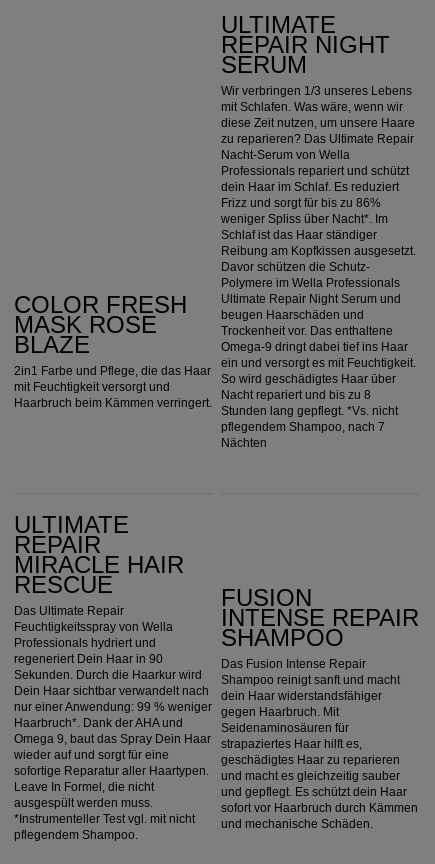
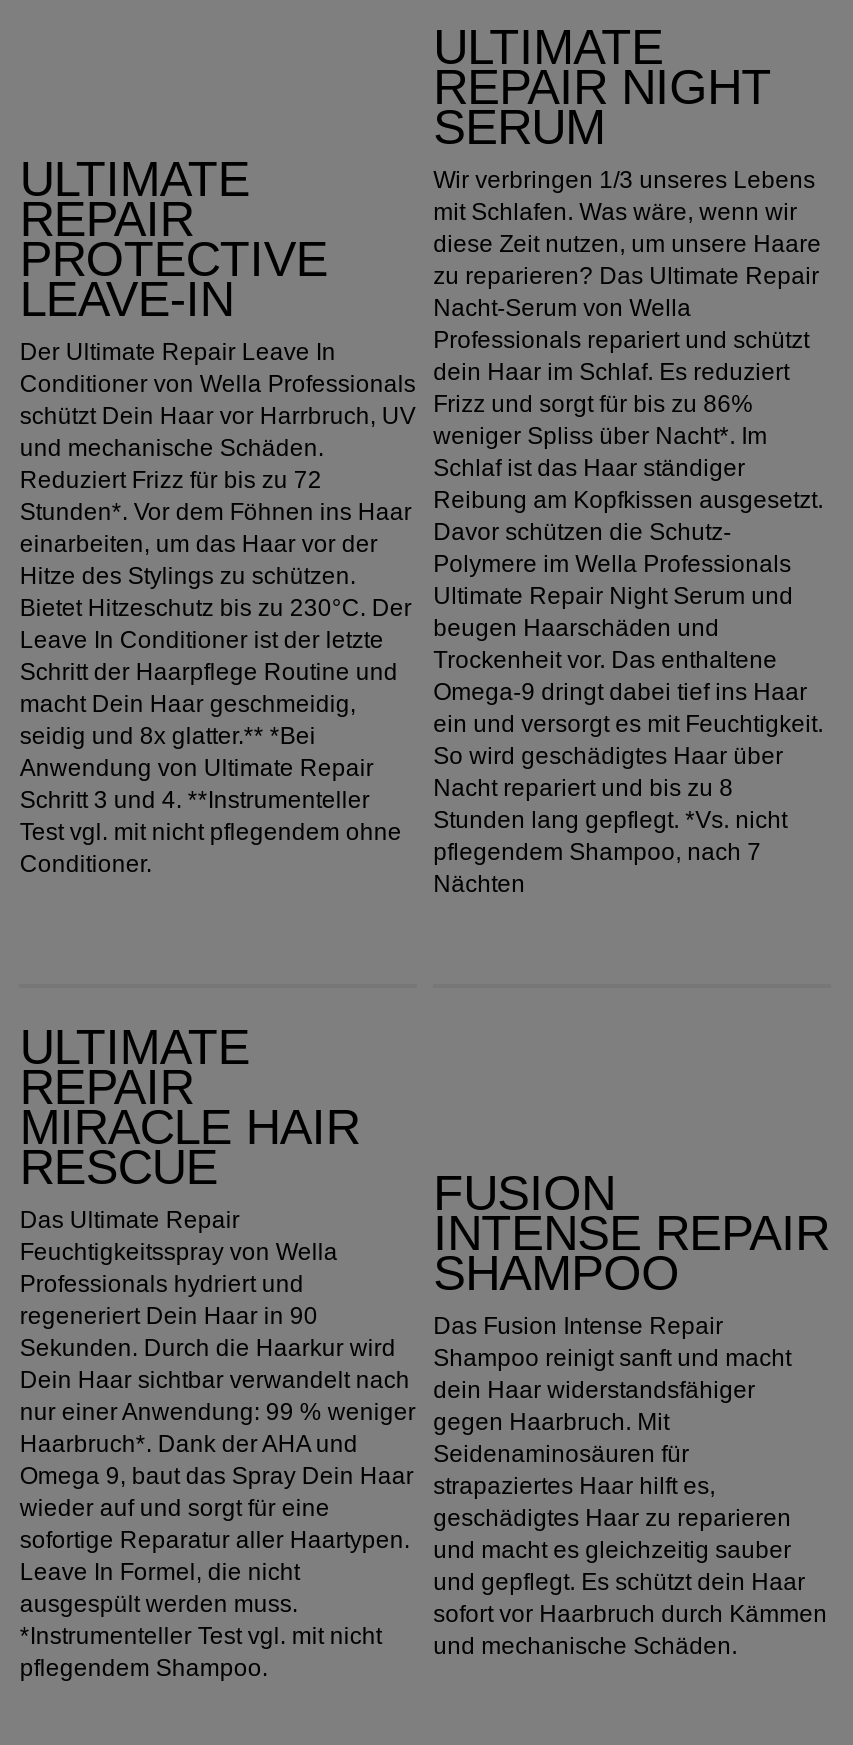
[14,291,212,410] COLOR FRESH | MASK ROSE | BLAZE | 2in1 Farbe und Pflege, die das Haar | mit Feuchtigkeit versorgt und | Haarbruch beim Kämmen verringert. -> [20,152,416,878] ULTIMATE | REPAIR | PROTECTIVE | LEAVE-IN | Der Ultimate Repair Leave In | Conditioner von Wella Professionals | schützt Dein Haar vor Harrbruch, UV | und mechanische Schäden. | Reduziert Frizz für bis zu 72 | Stunden*. Vor dem Föhnen ins Haar | einarbeiten, um das Haar vor der | Hitze des Stylings zu schützen. | Bietet Hitzeschutz bis zu 230°C. Der | Leave In Conditioner ist der letzte | Schritt der Haarpflege Routine und | macht Dein Haar geschmeidig, | seidig und 8x glatter.** *Bei | Anwendung von Ultimate Repair | Schritt 3 und 4. **Instrumenteller | Test vgl. mit nicht pflegendem ohne | Conditioner.

